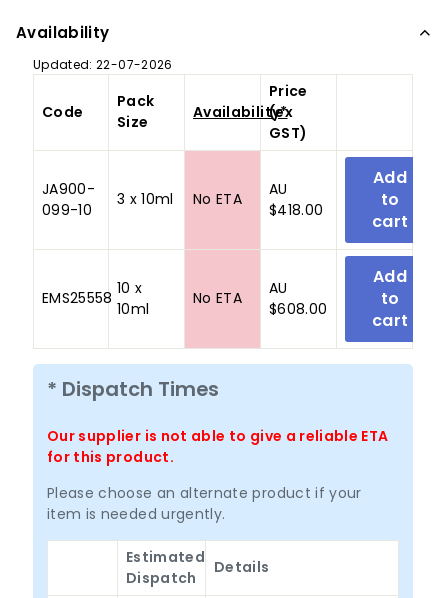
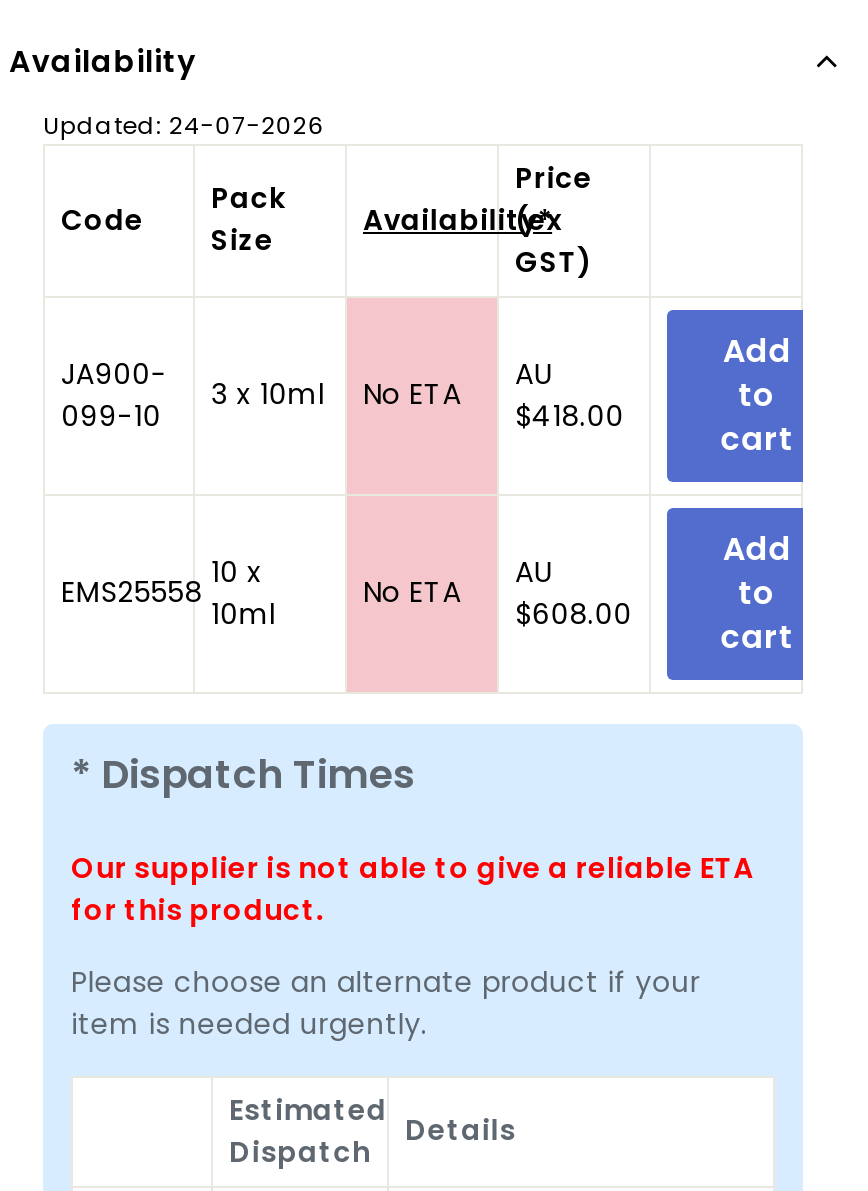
[33,57,173,73] Updated: 22-07-2026 -> [43,110,324,142] Updated: 24-07-2026

